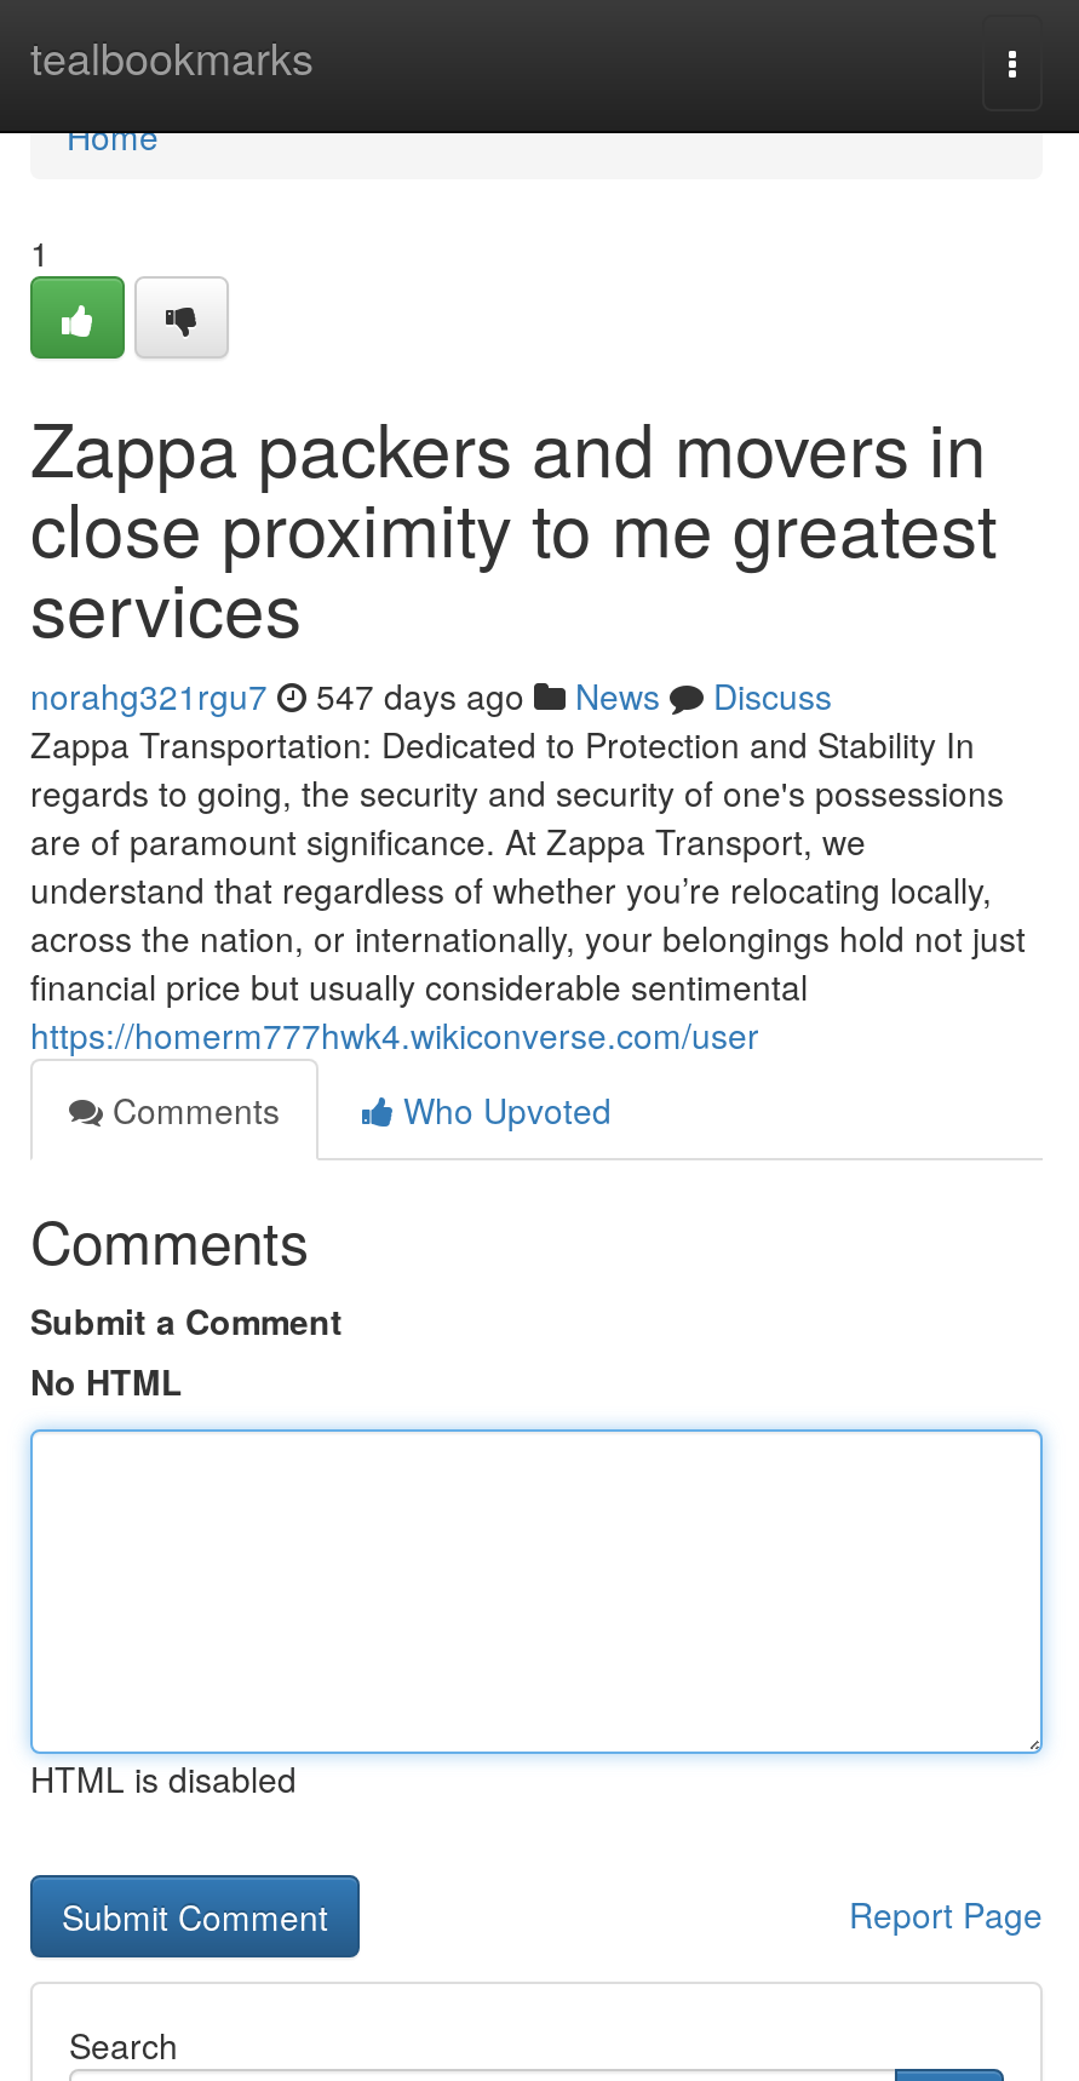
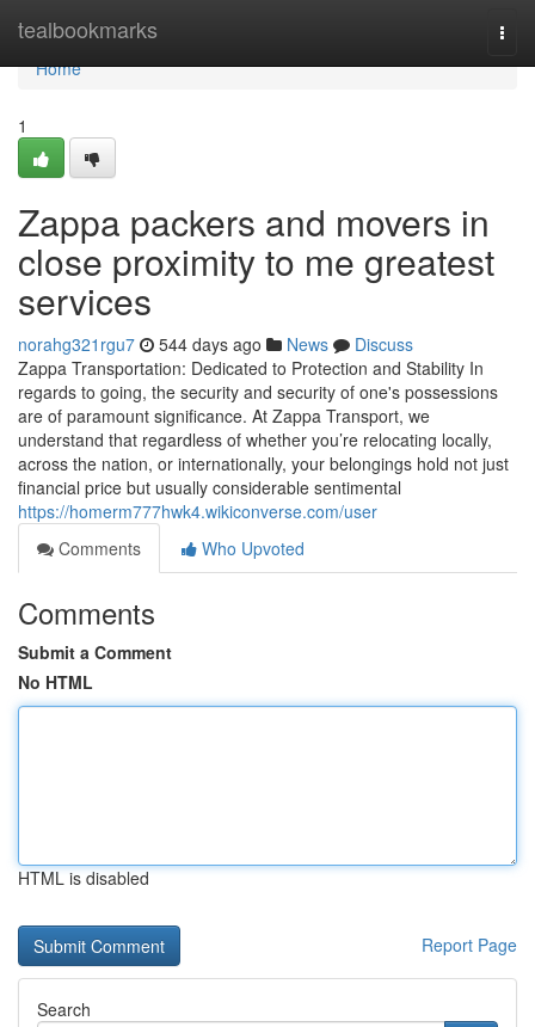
[30,671,832,720] norahg321rgu7 547 days ago News Discuss -> [18,332,413,356] norahg321rgu7 544 days ago News Discuss

